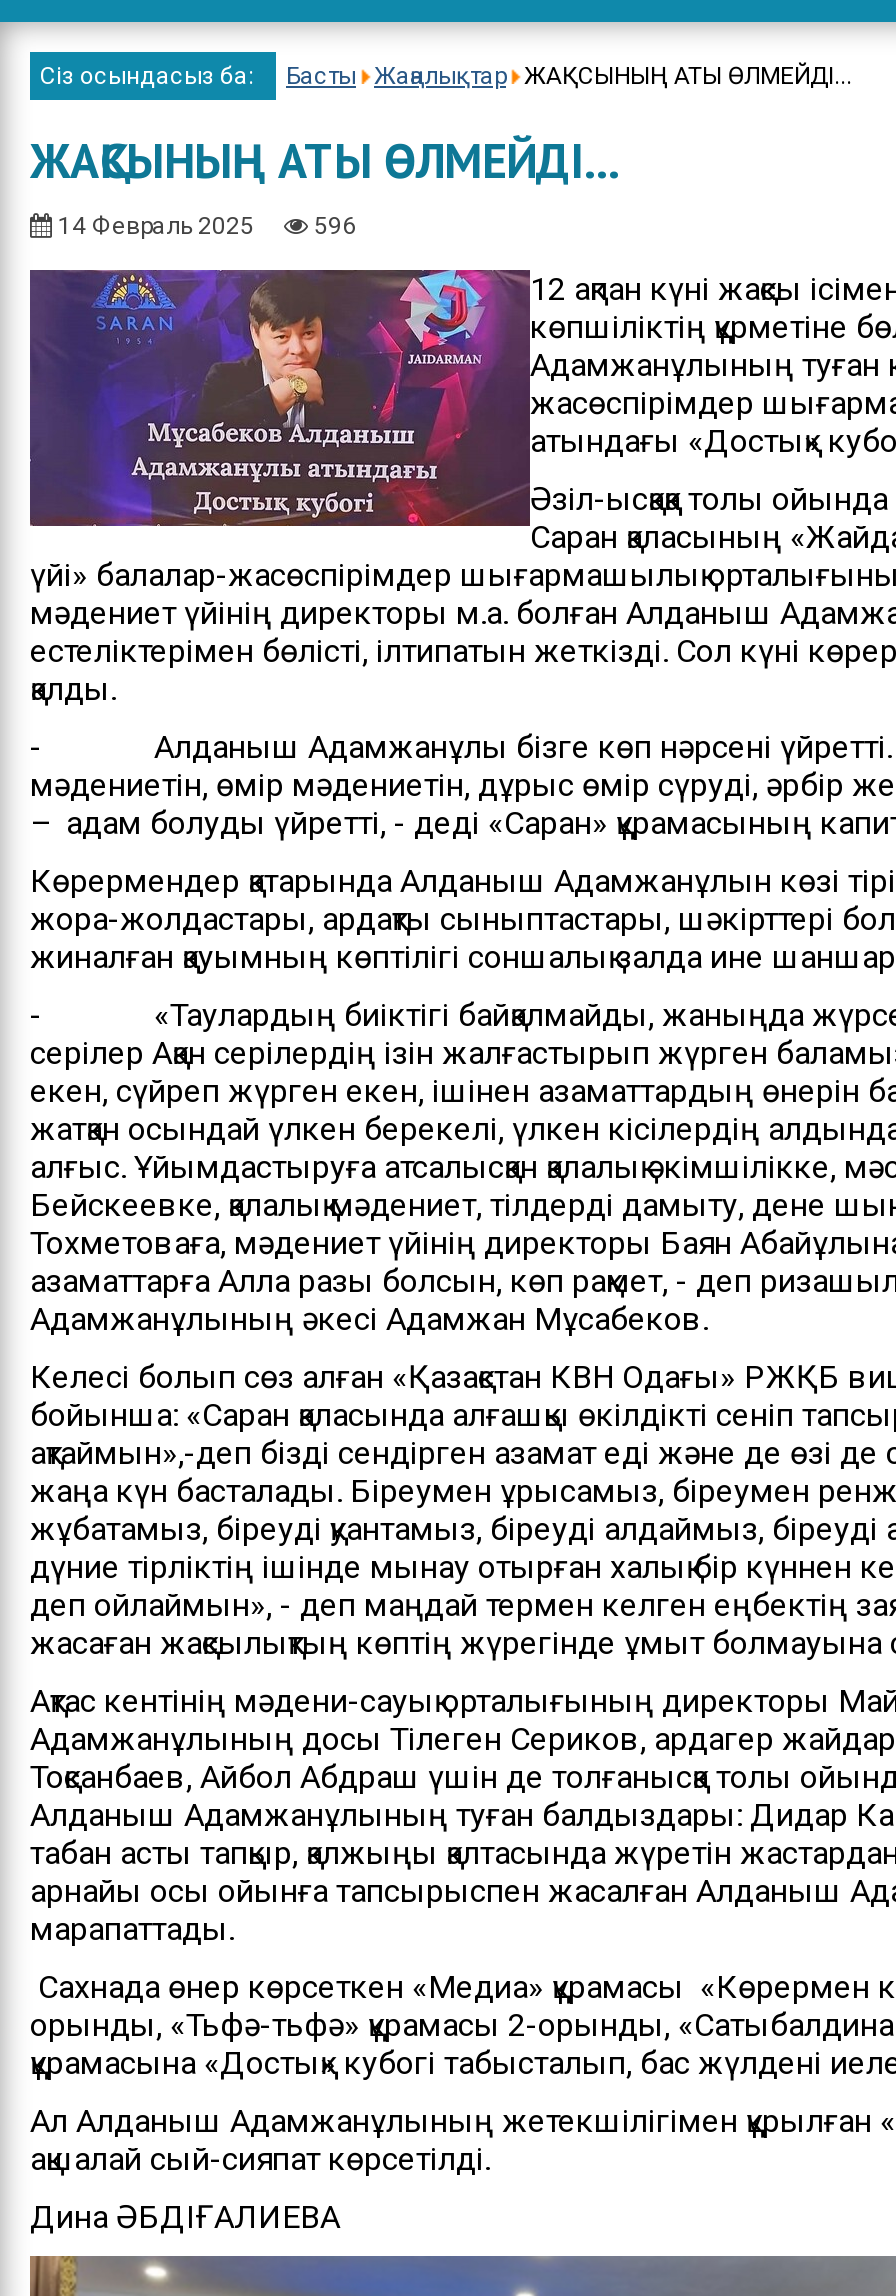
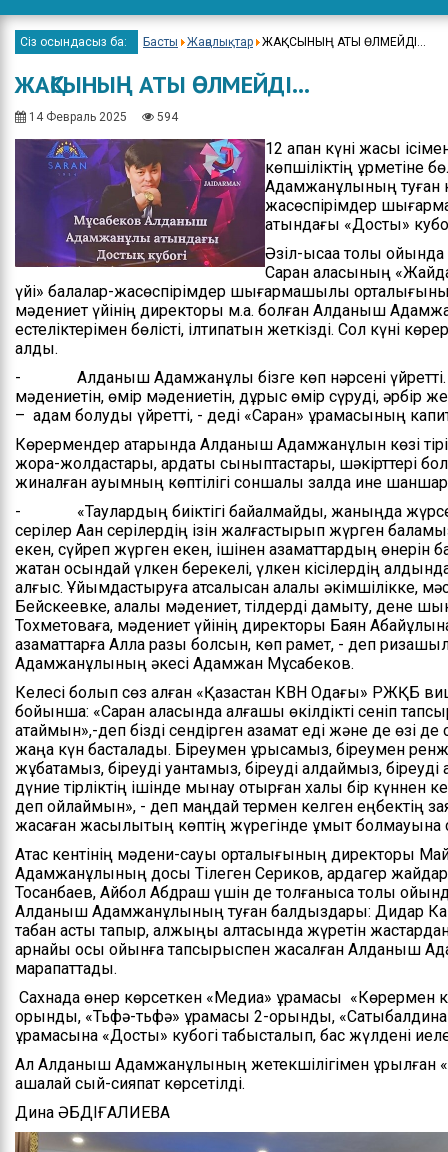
[308,212,356,240] 596 -> [154,110,178,124] 594

